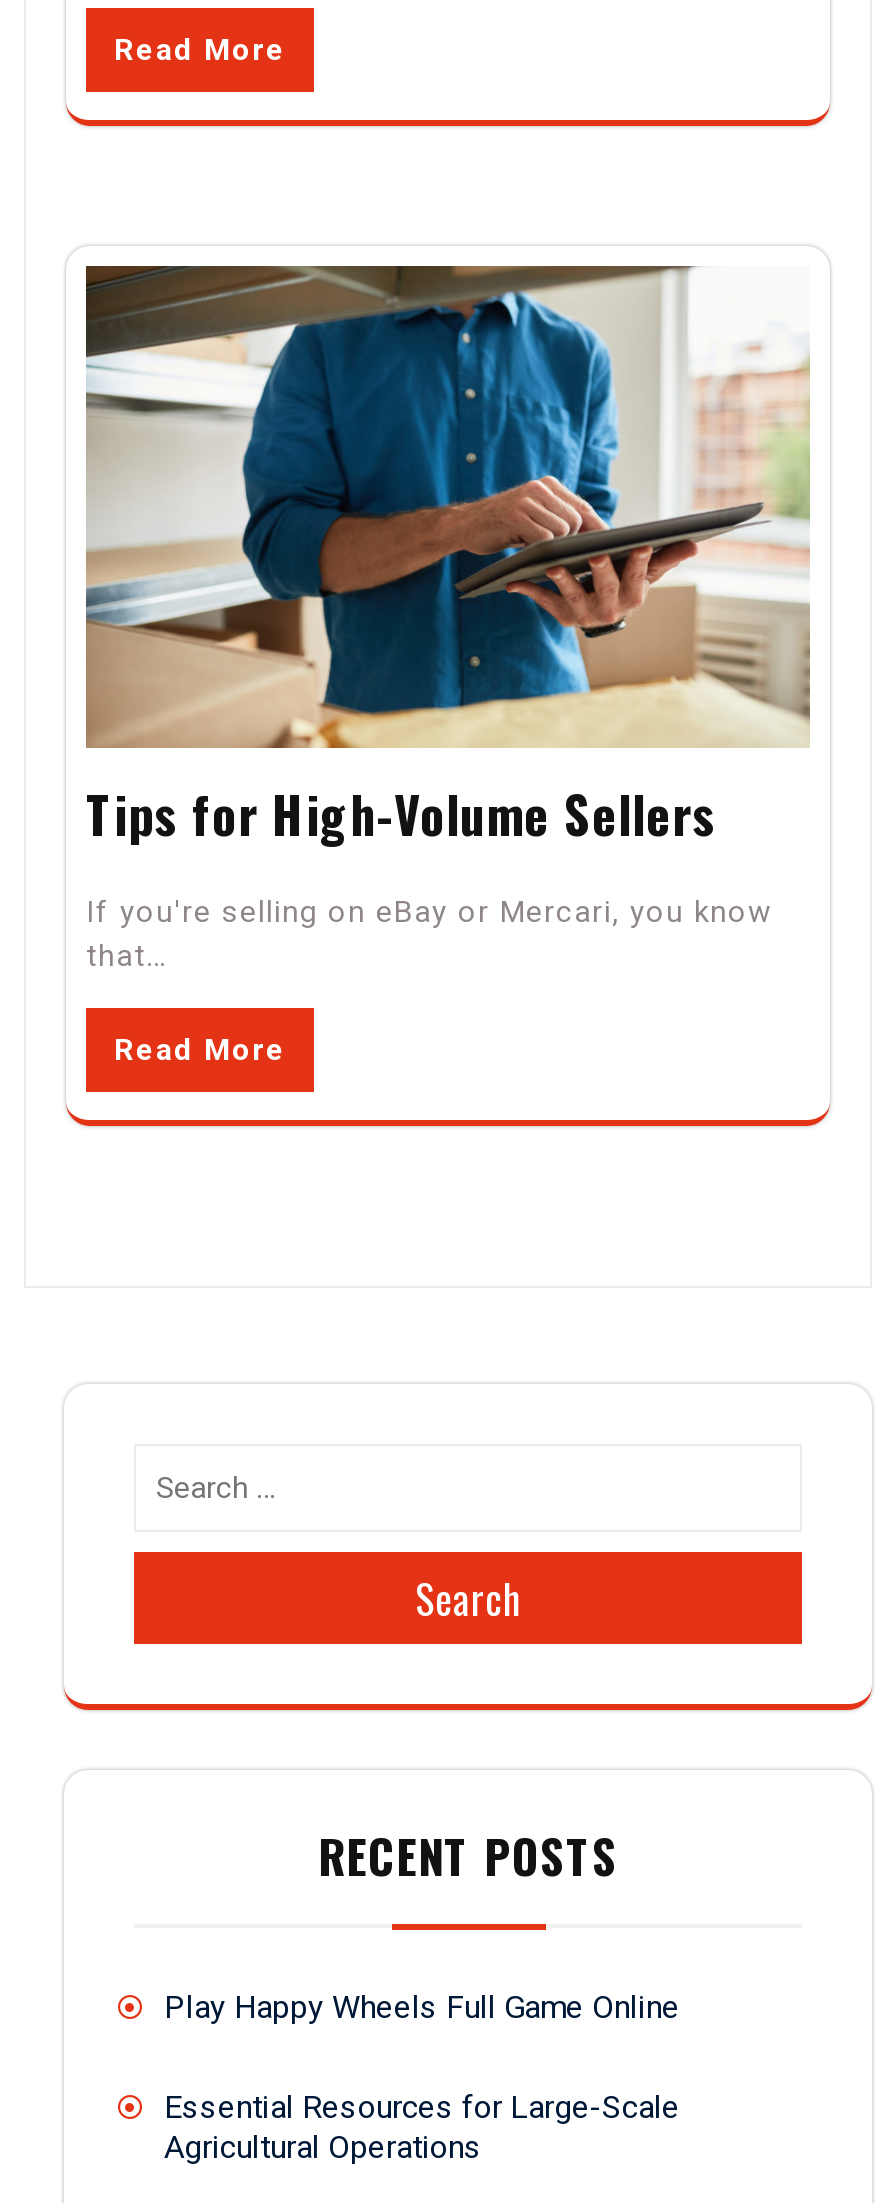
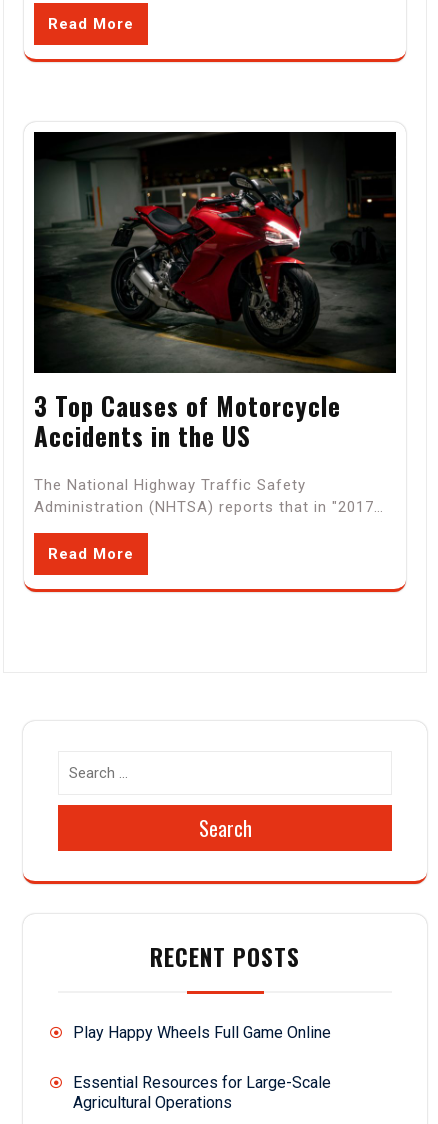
[84,263,812,850] [image] | Tips for High-Volume Sellers -> [33,131,397,454] [image] | 3 Top Causes of Motorcycle | Accidents in the US
[86,894,772,974] If you're selling on eBay or Mercari, you know | that… -> [34,476,384,516] The National Highway Traffic Safety | Administration (NHTSA) reports that in "2017…

